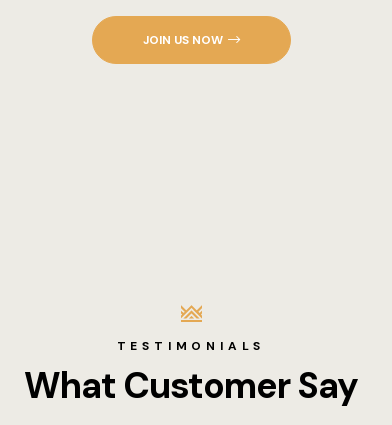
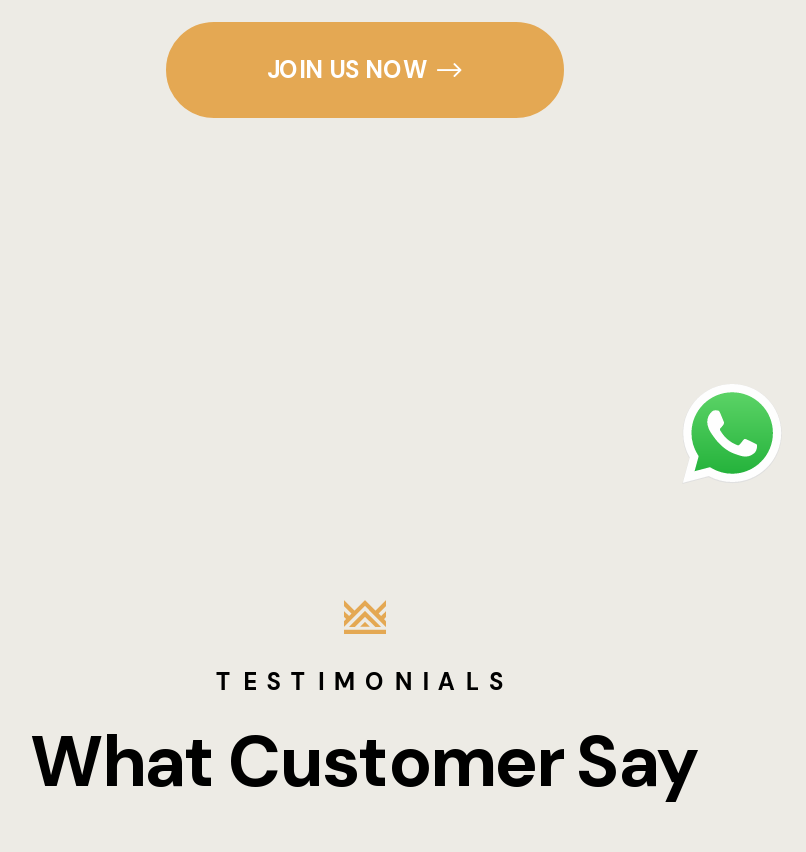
none -> [690,392,774,476] [image]

